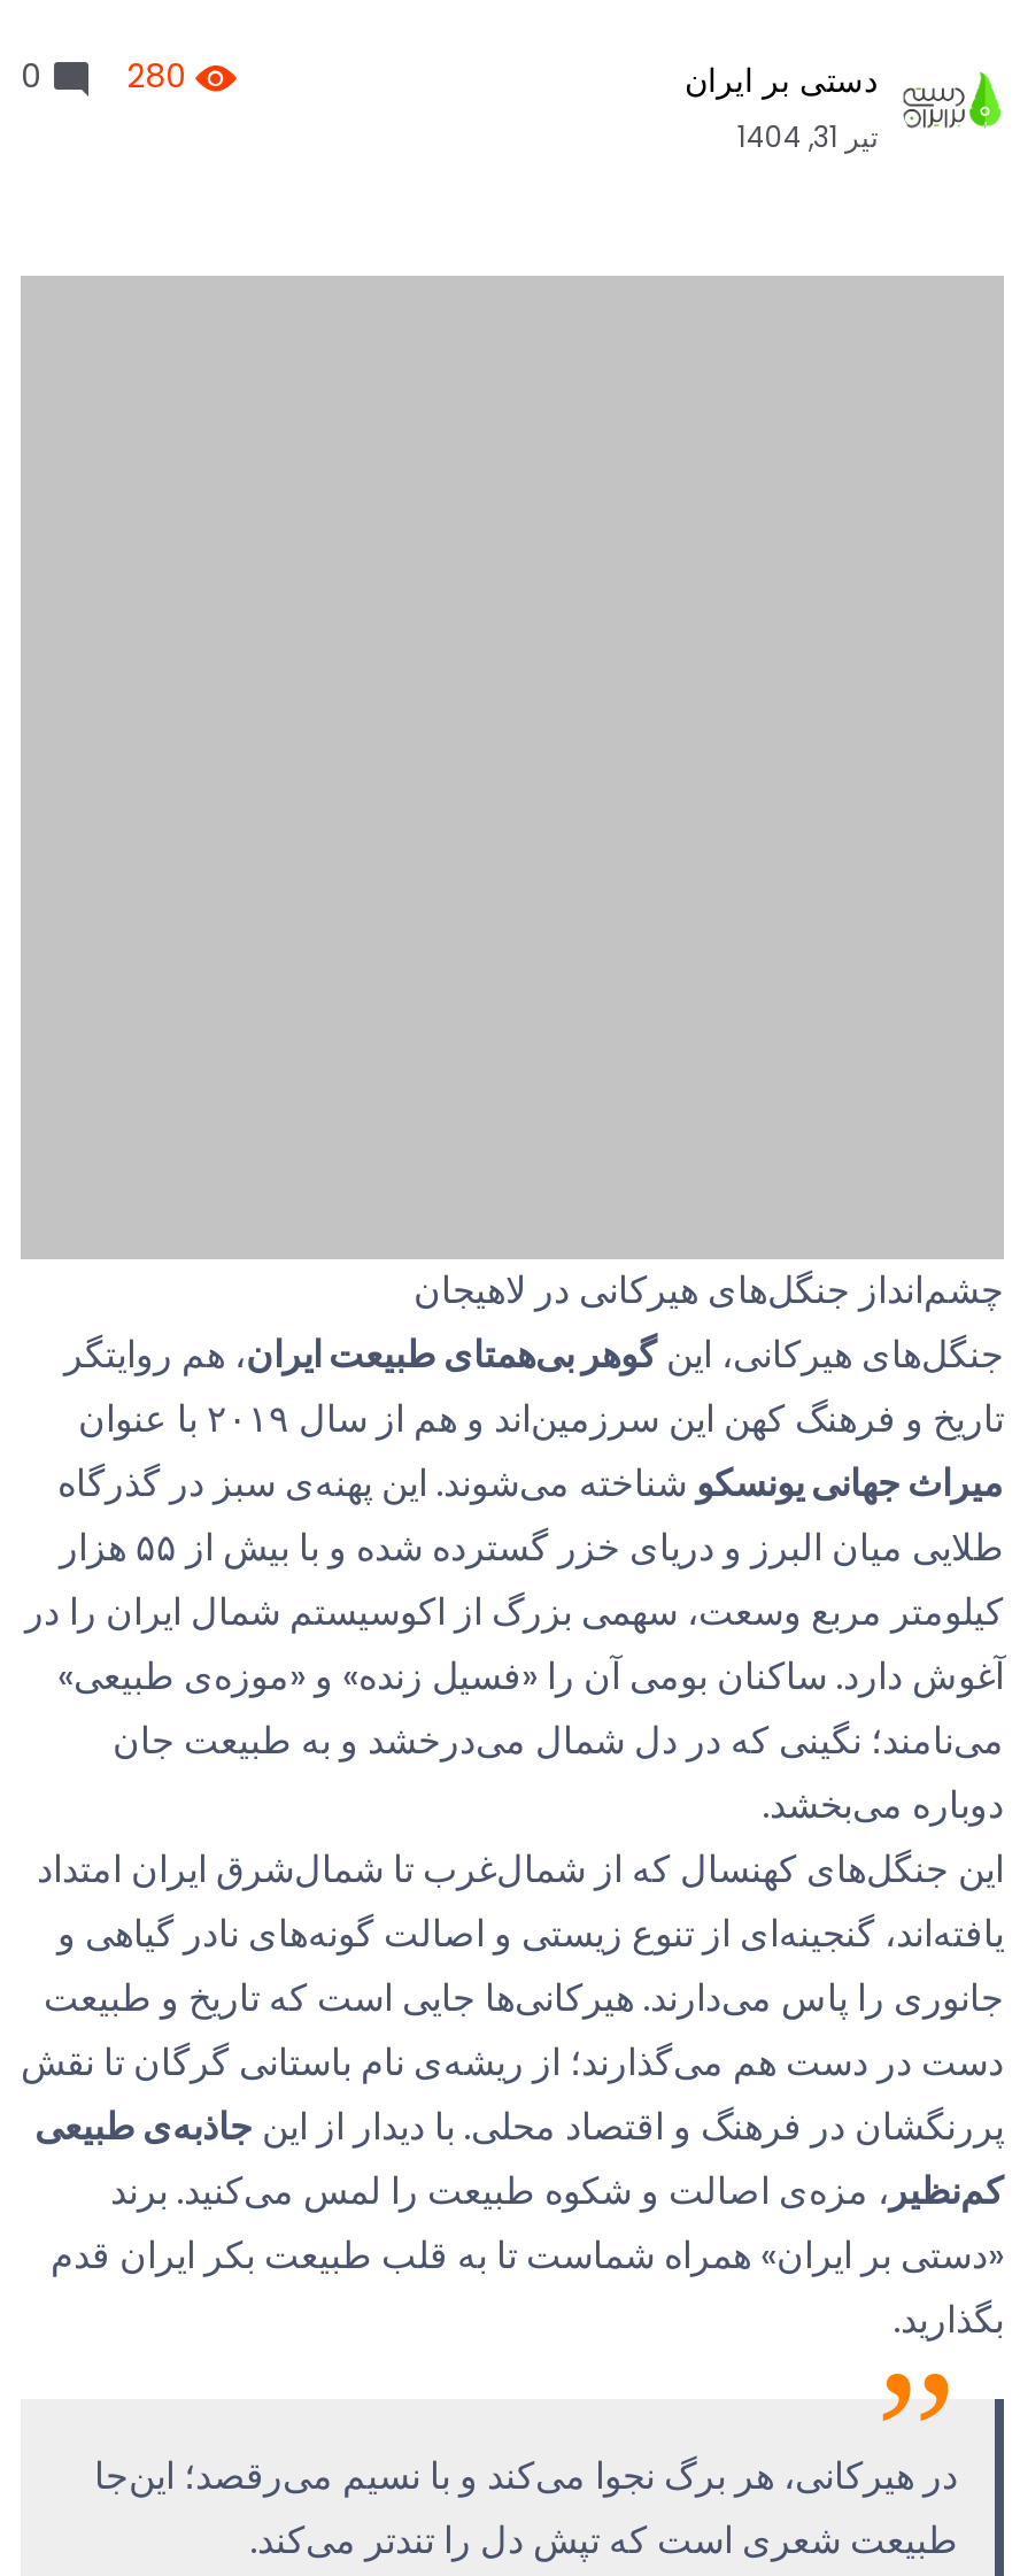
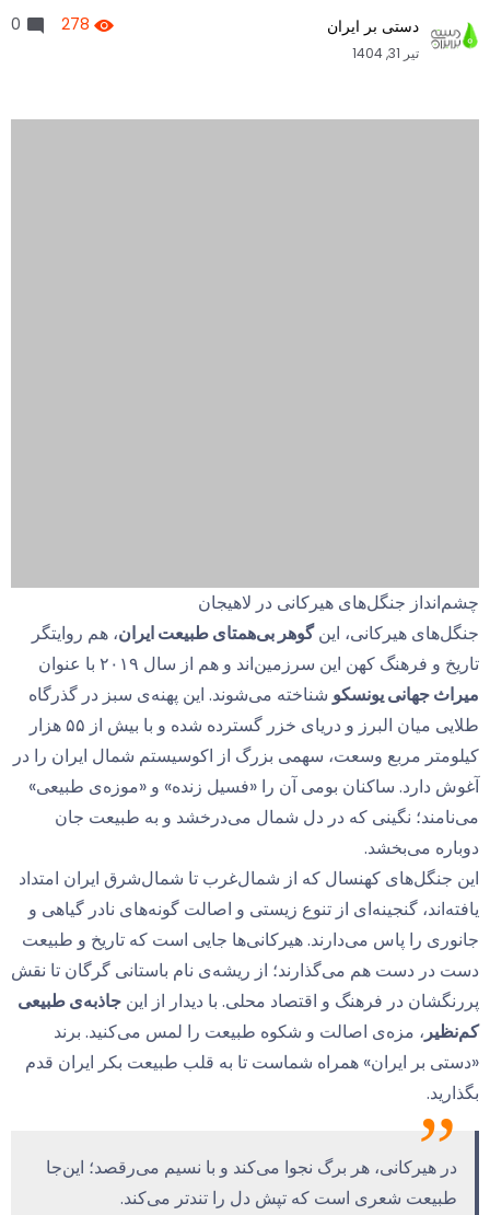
[21,54,186,100] 0 280 -> [11,13,90,35] 0 278

